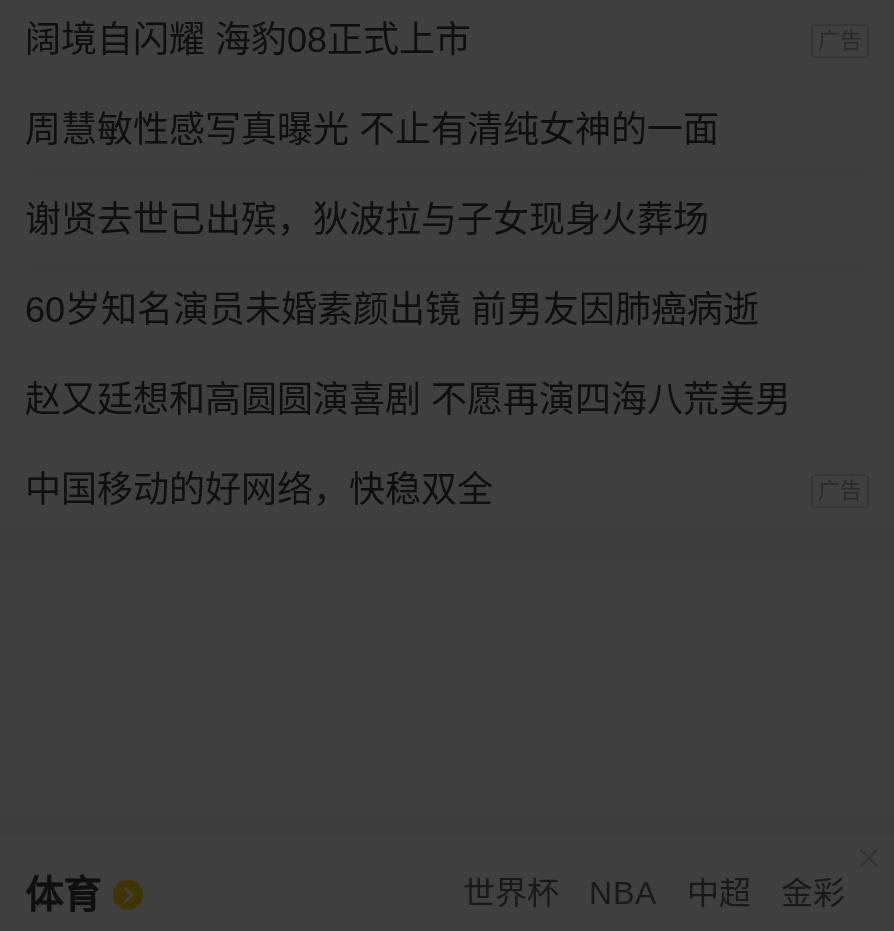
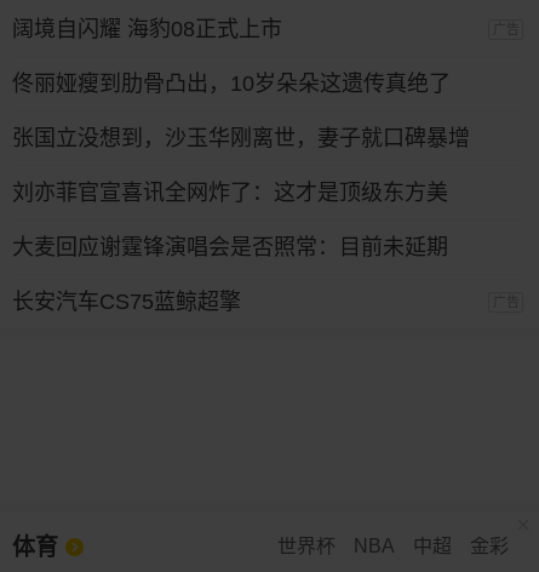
[25,111,719,151] 周慧敏性感写真曝光 不止有清纯女神的一面 -> [12,72,451,96] 佟丽娅瘦到肋骨凸出，10岁朵朵这遗传真绝了
[25,201,709,241] 谢贤去世已出殡，狄波拉与子女现身火葬场 -> [12,127,470,151] 张国立没想到，沙玉华刚离世，妻子就口碑暴增
[25,291,759,331] 60岁知名演员未婚素颜出镜 前男友因肺癌病逝 -> [12,181,448,205] 刘亦菲官宣喜讯全网炸了：这才是顶级东方美
[25,381,791,421] 赵又廷想和高圆圆演喜剧 不愿再演四海八荒美男 -> [12,236,448,260] 大麦回应谢霆锋演唱会是否照常：目前未延期
[25,470,493,510] 中国移动的好网络，快稳双全 -> [12,290,241,314] 长安汽车CS75蓝鲸超擎

